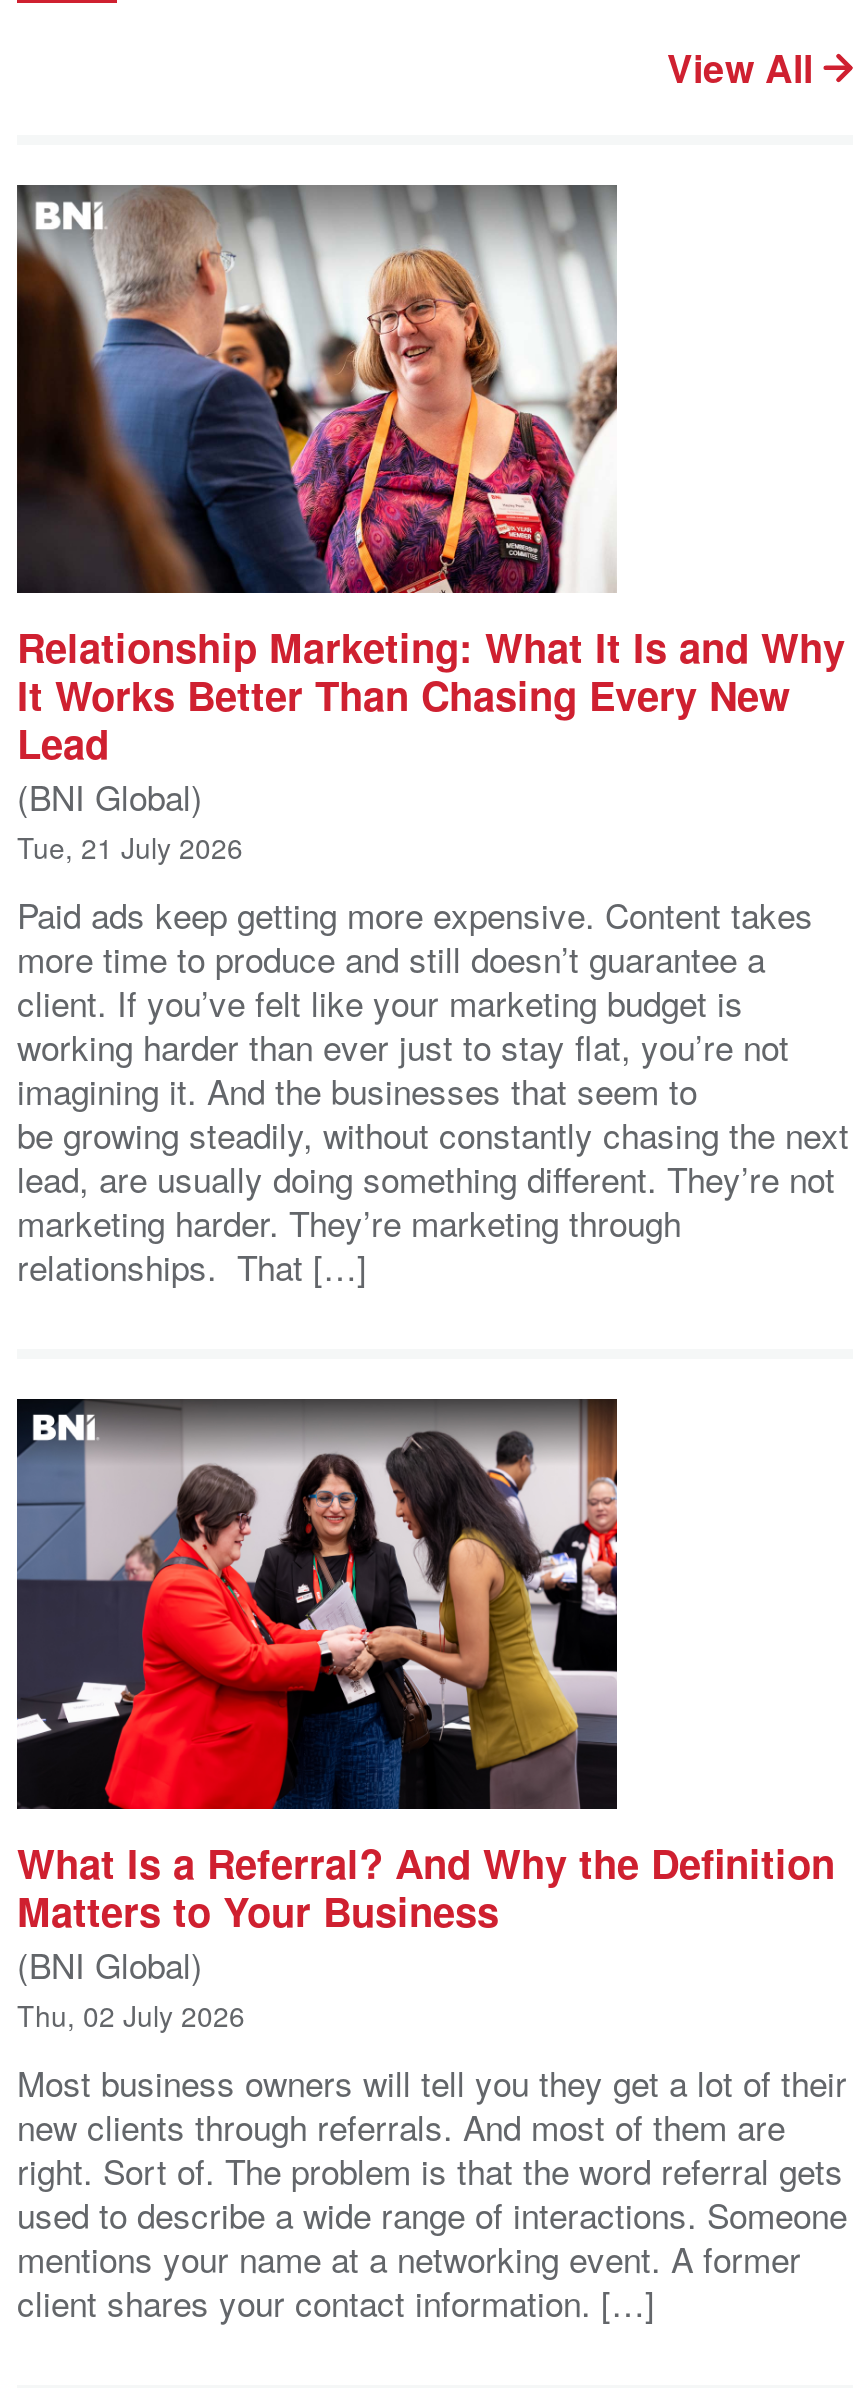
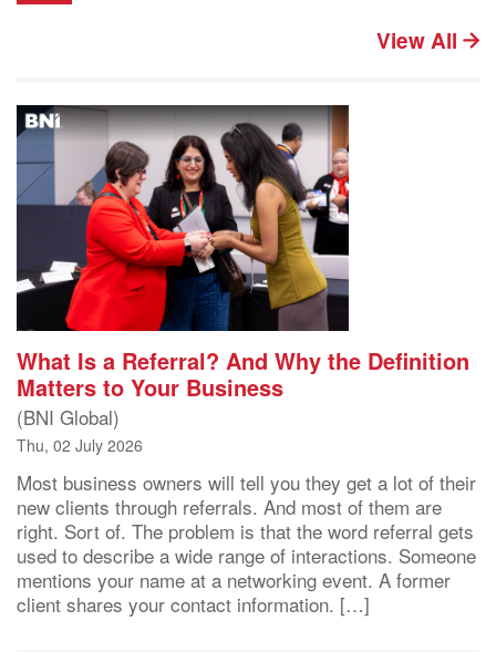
[15,185,849,1291] [image] | Relationship Marketing: What It Is and Why | It Works Better Than Chasing Every New | Lead | (BNI Global) | Tue, 21 July 2026 | Paid ads keep getting more expensive. Content takes | more time to produce and still doesn’t guarantee a | client. If you’ve felt like your marketing budget is | working harder than ever just to stay flat, you’re not | imagining it. And the businesses that seem to | be growing steadily, without constantly chasing the next | lead, are usually doing something different. They’re not | marketing harder. They’re marketing through | relationships. That […] -> none

